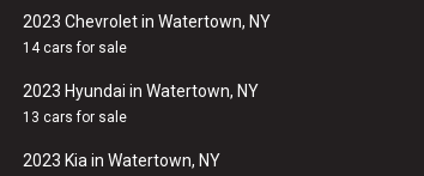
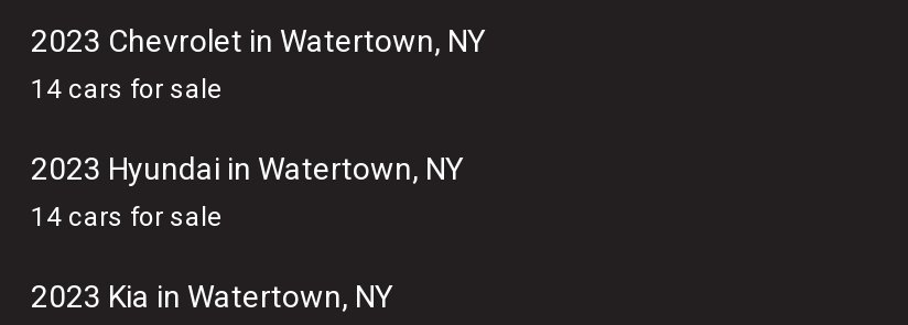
[23,109,127,126] 13 cars for sale -> [31,202,223,232] 14 cars for sale

